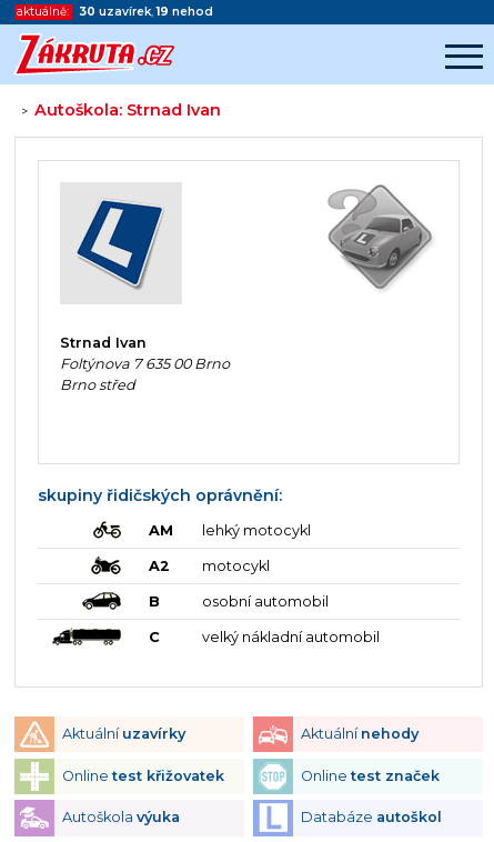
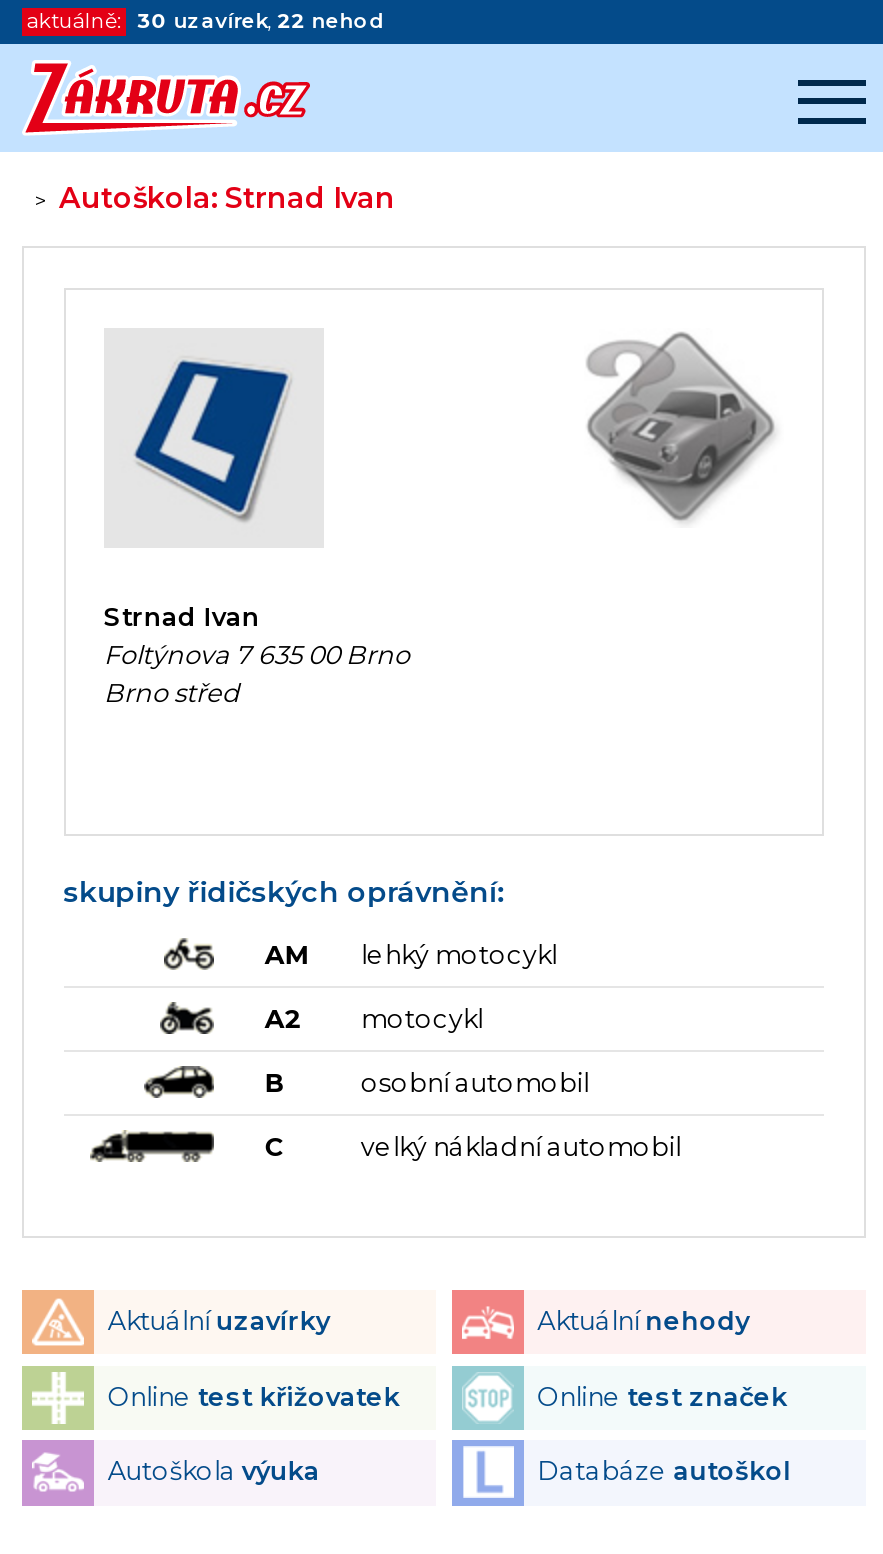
[78,5,213,19] 30 uzavírek, 19 nehod -> [137,8,385,34] 30 uzavírek, 22 nehod

